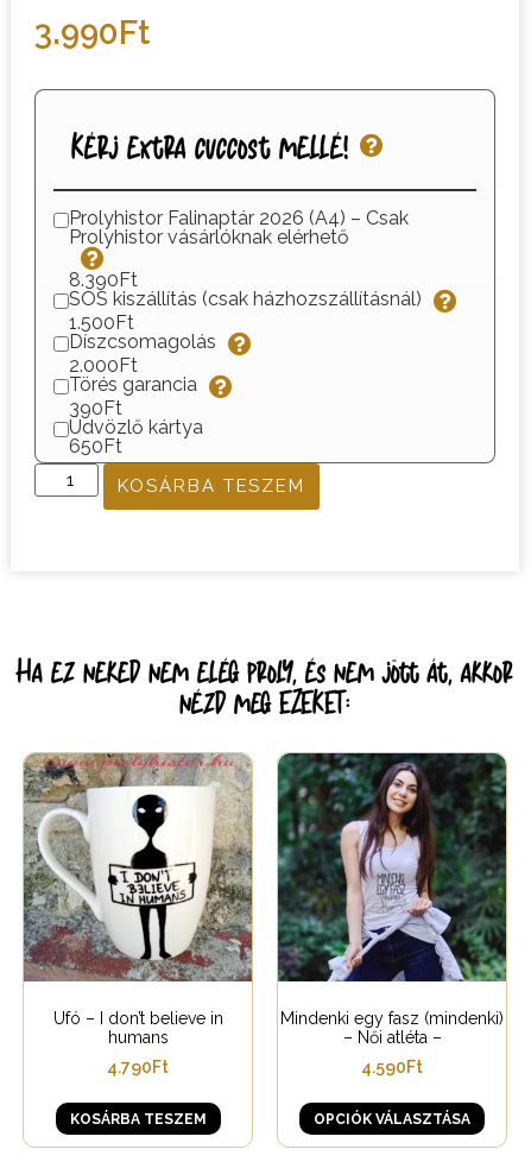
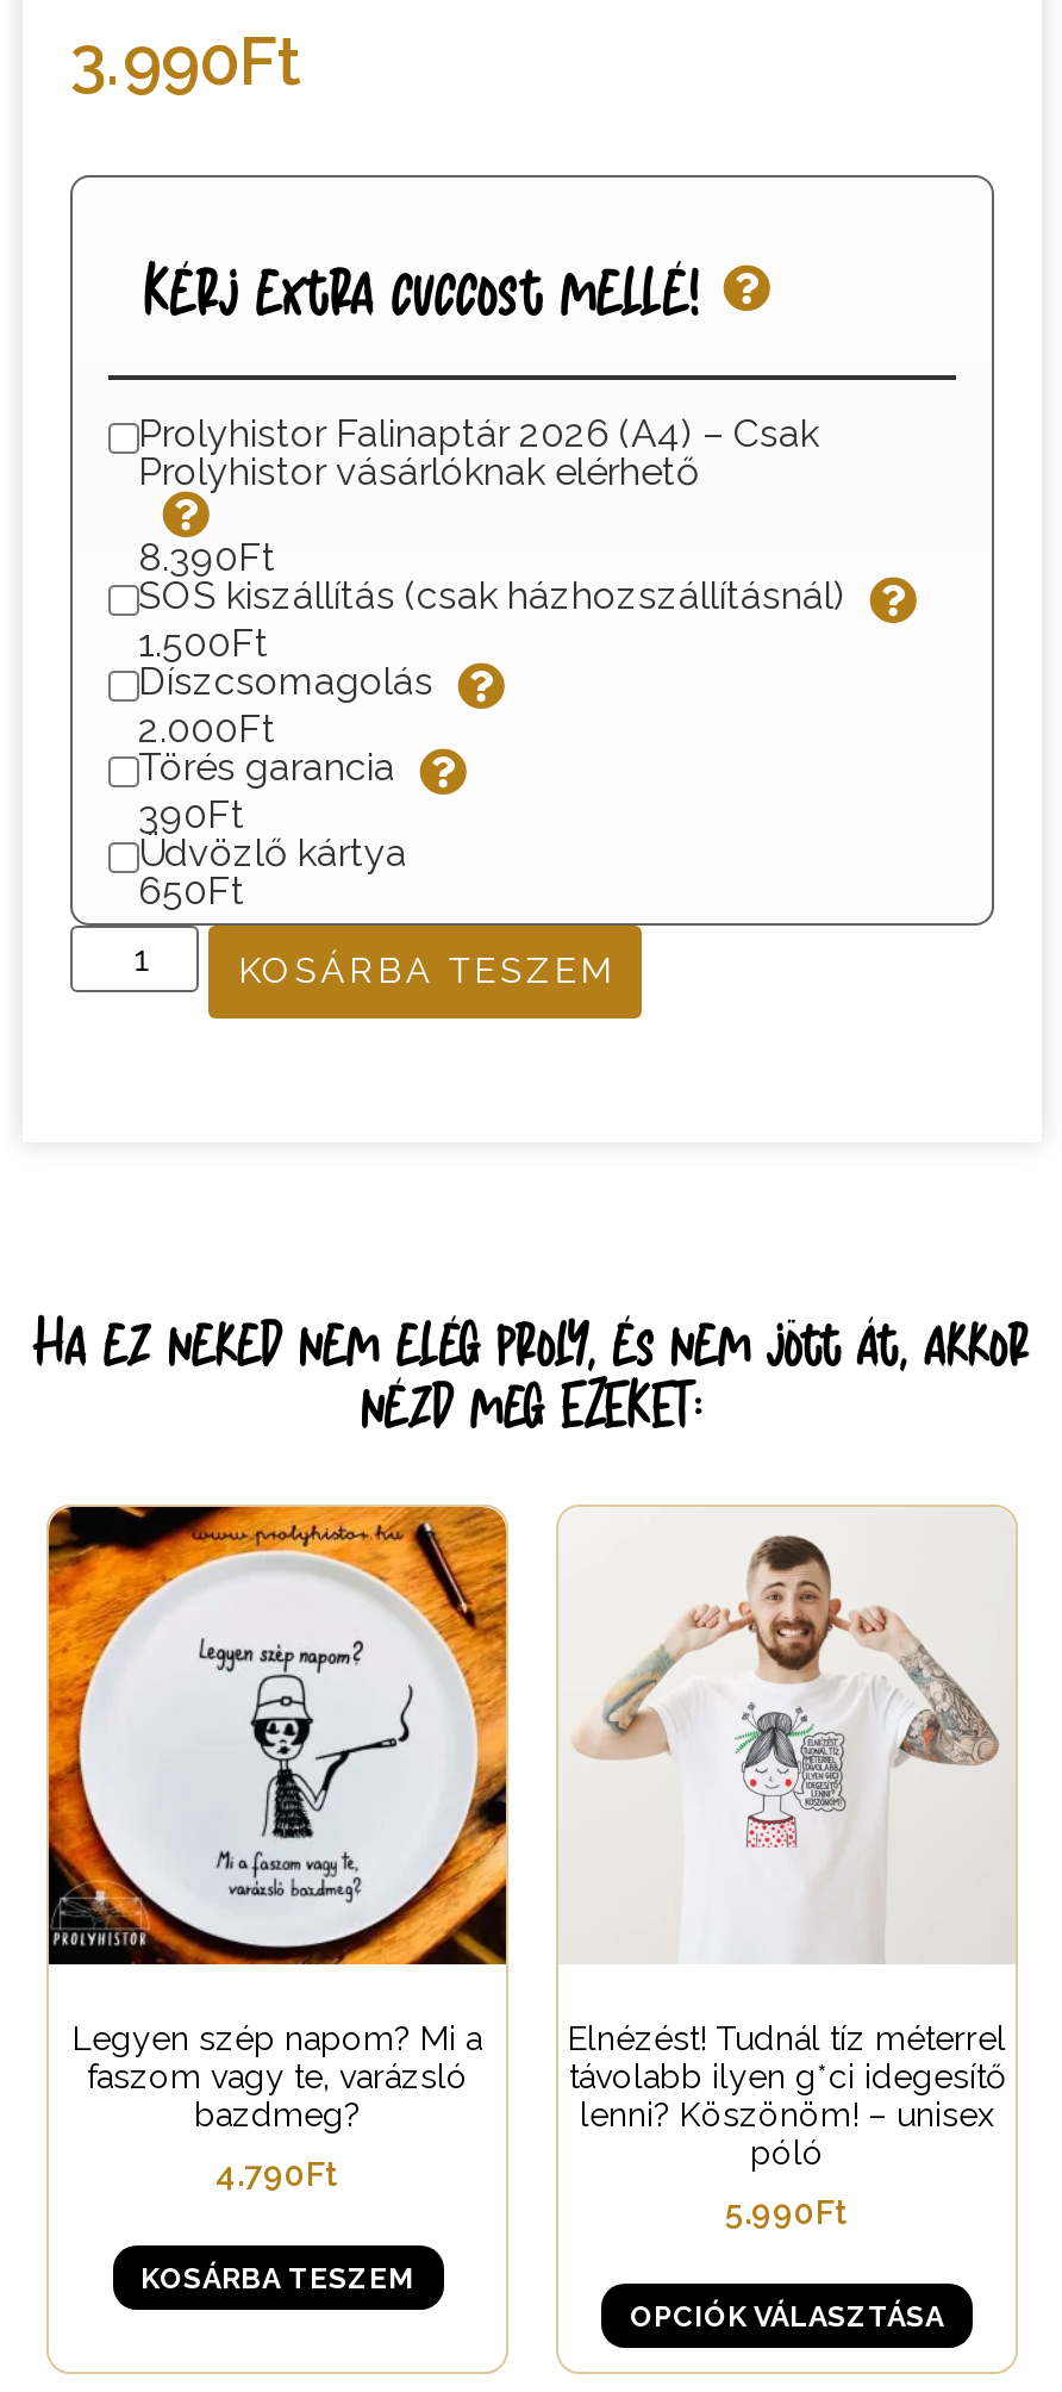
[23,752,253,1047] [image] | Ufó – I don’t believe in | humans -> [46,1505,508,2134] [image] | Legyen szép napom? Mi a | faszom vagy te, varázsló | bazdmeg?
[277,752,507,1047] [image] | Mindenki egy fasz (mindenki) | – Női atléta – -> [558,1507,1016,2172] [image] | Elnézést! Tudnál tíz méterrel | távolabb ilyen g*ci idegesítő | lenni? Köszönöm! – unisex | póló
[361,1058,423,1077] 4.590Ft -> [725,2194,849,2232] 5.990Ft

